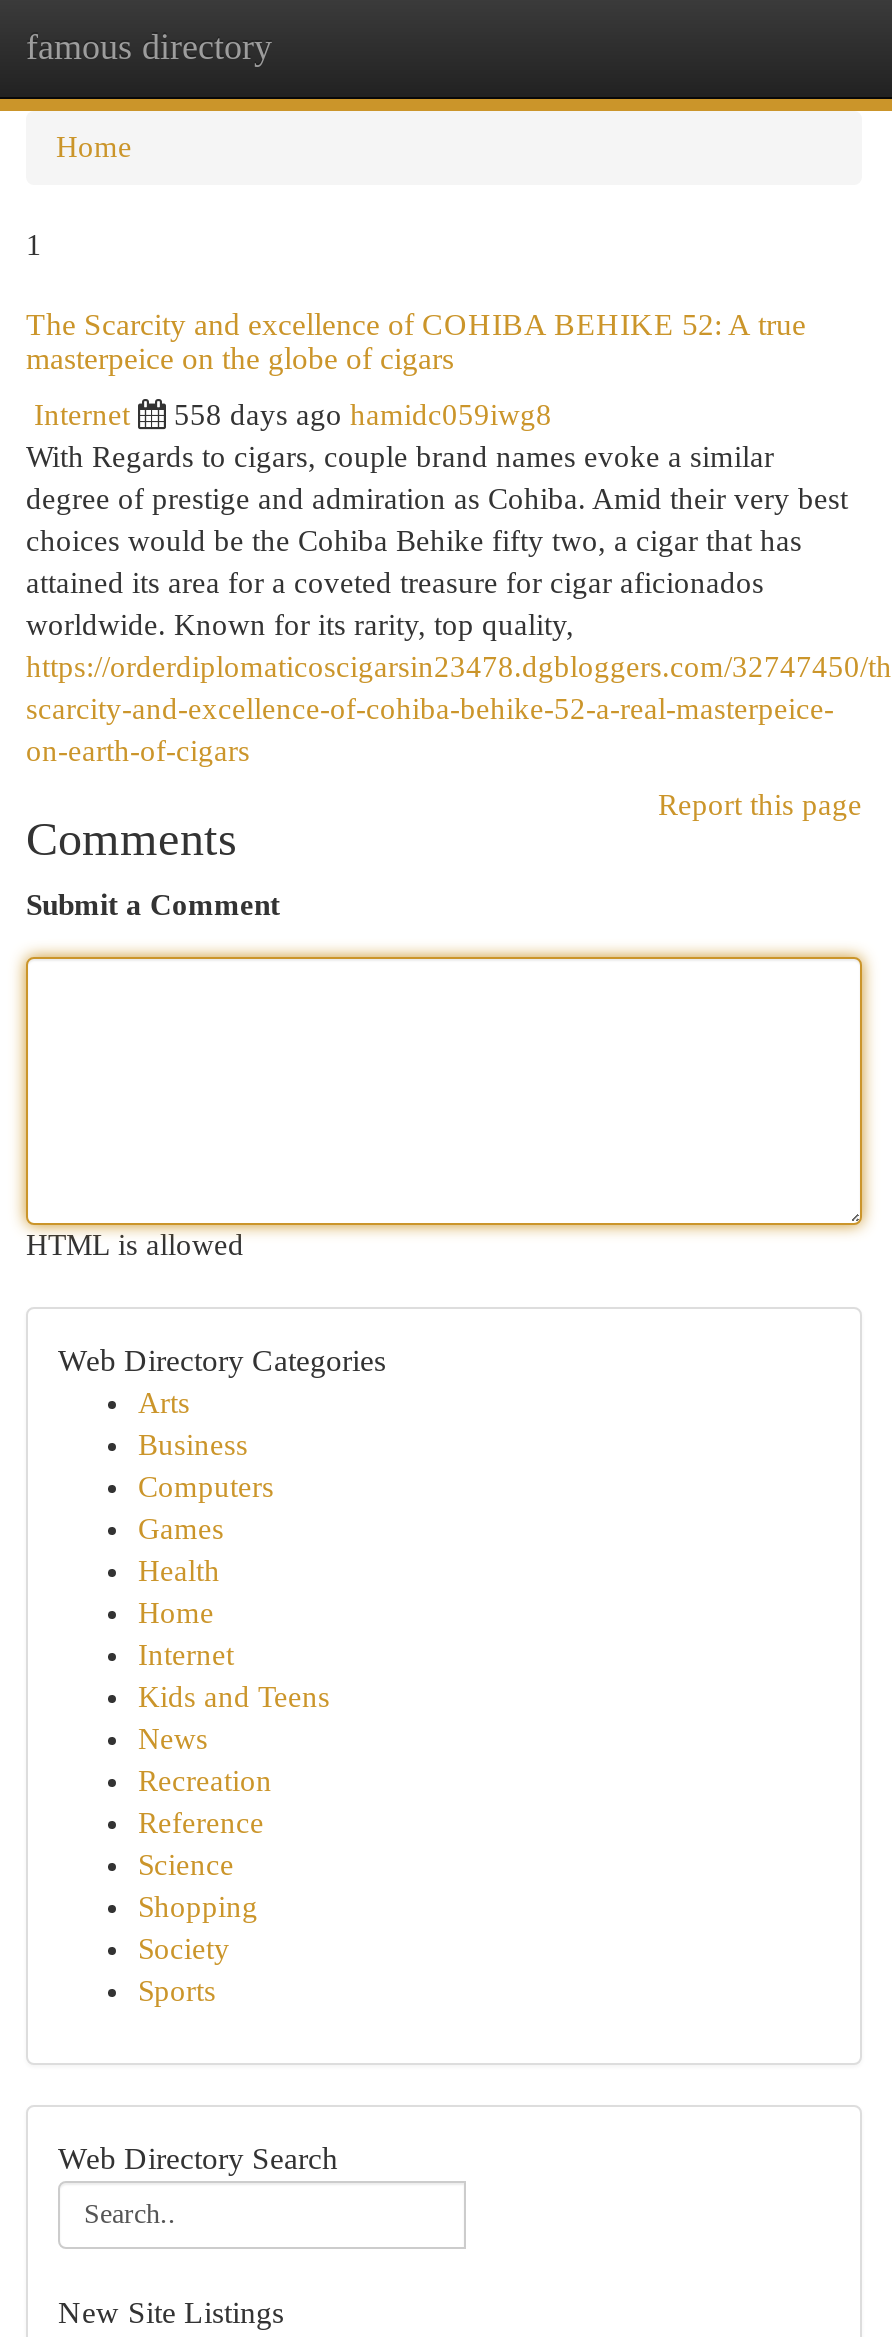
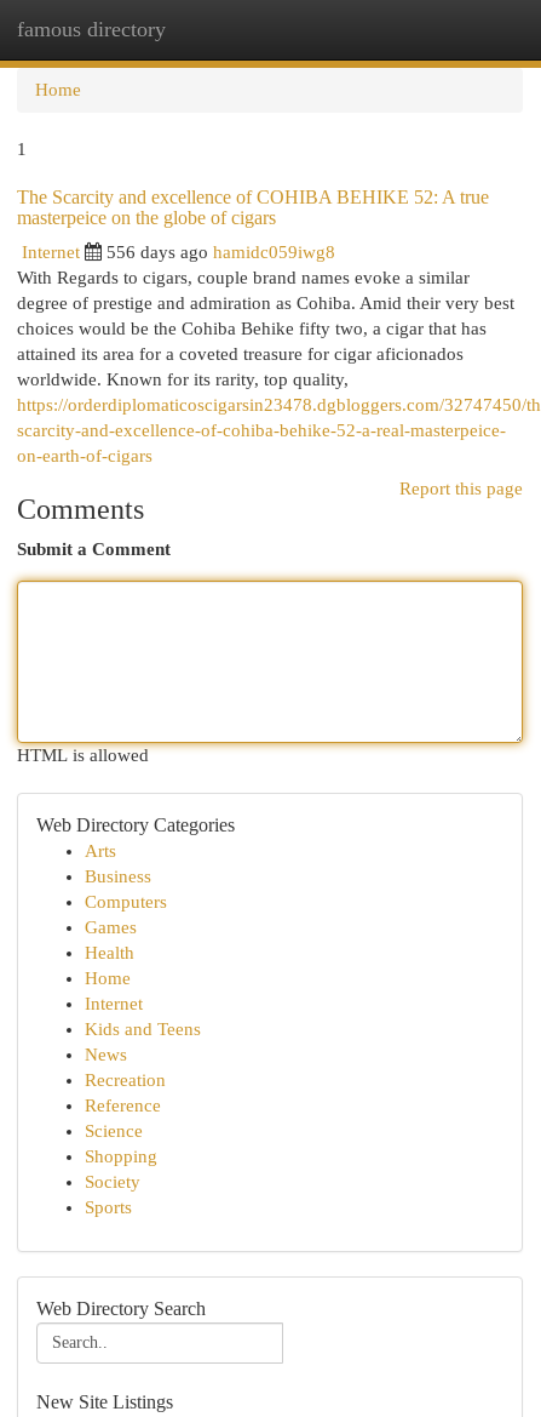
[174,399,552,431] 558 days ago hamidc059iwg8 -> [107,242,335,262] 556 days ago hamidc059iwg8

